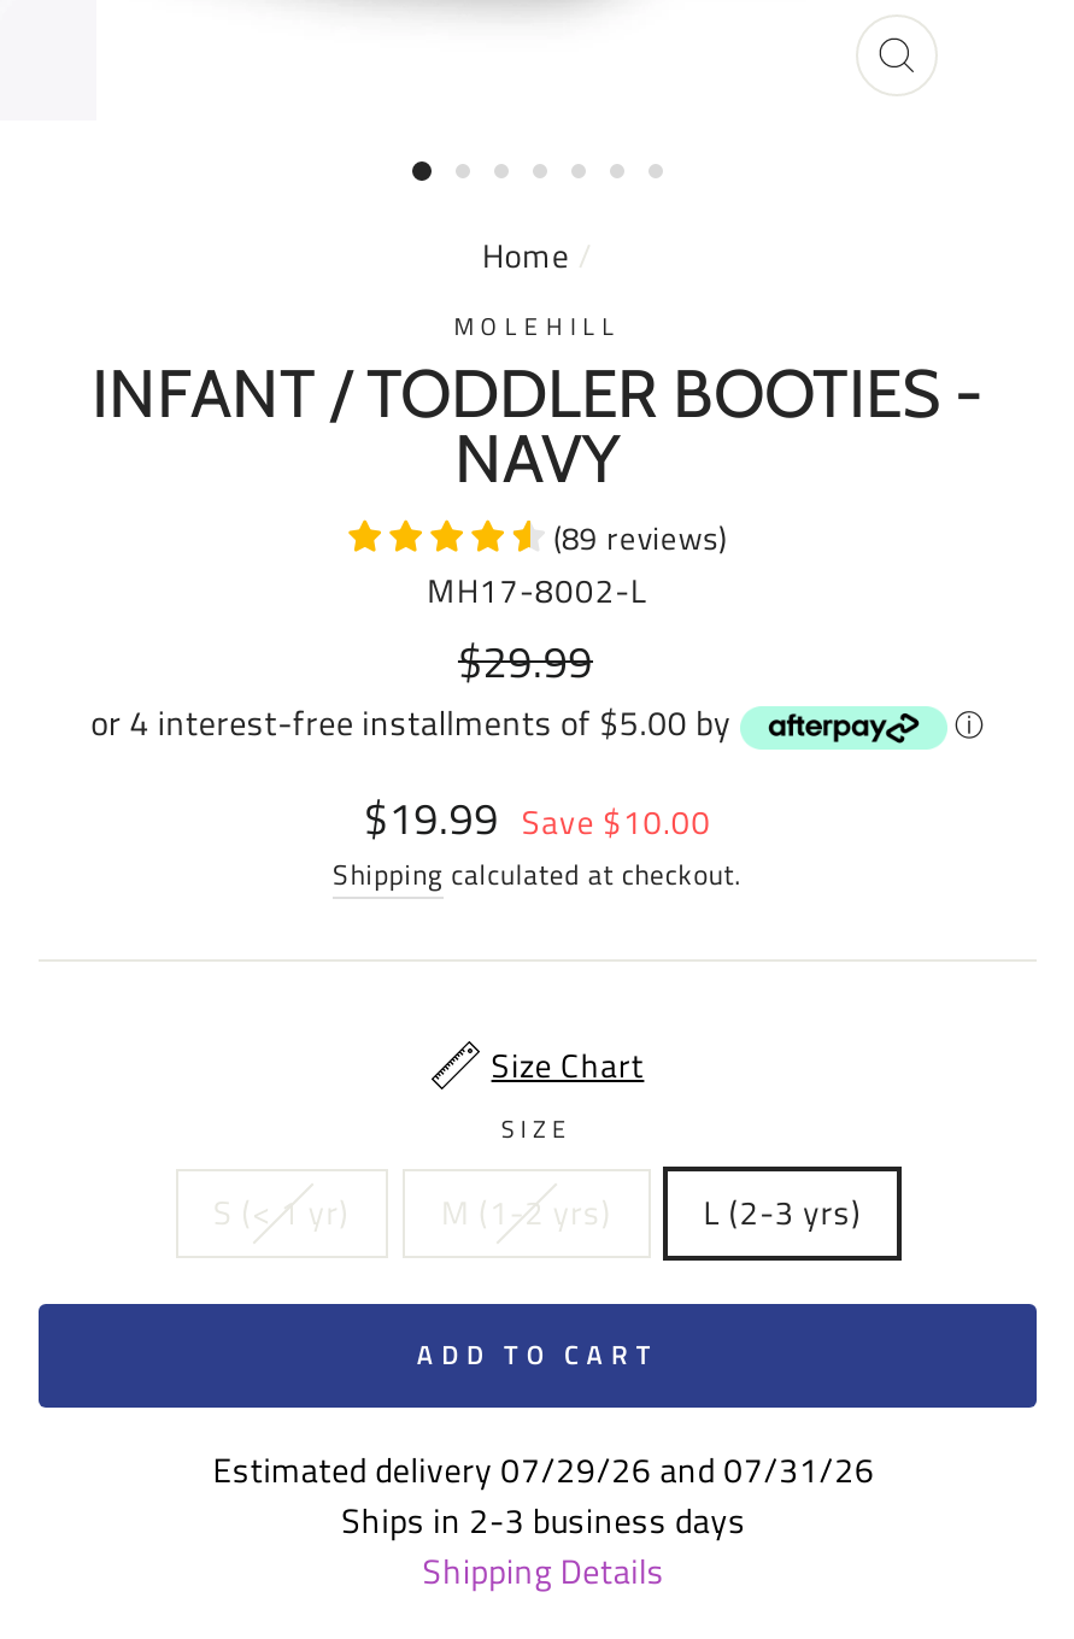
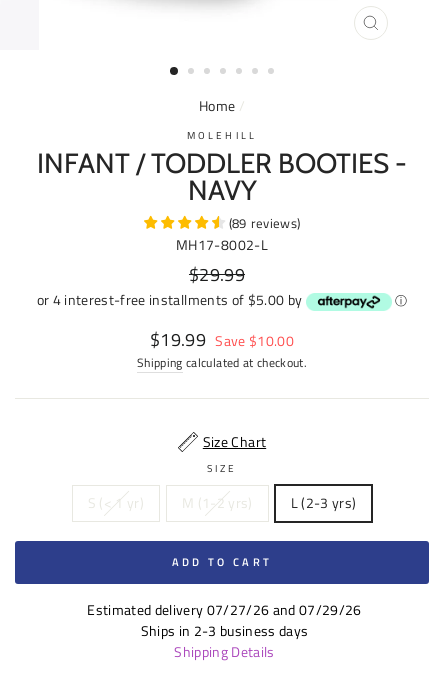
[213,1444,875,1495] Estimated delivery 07/29/26 and 07/31/26 -> [87,599,362,620] Estimated delivery 07/27/26 and 07/29/26

